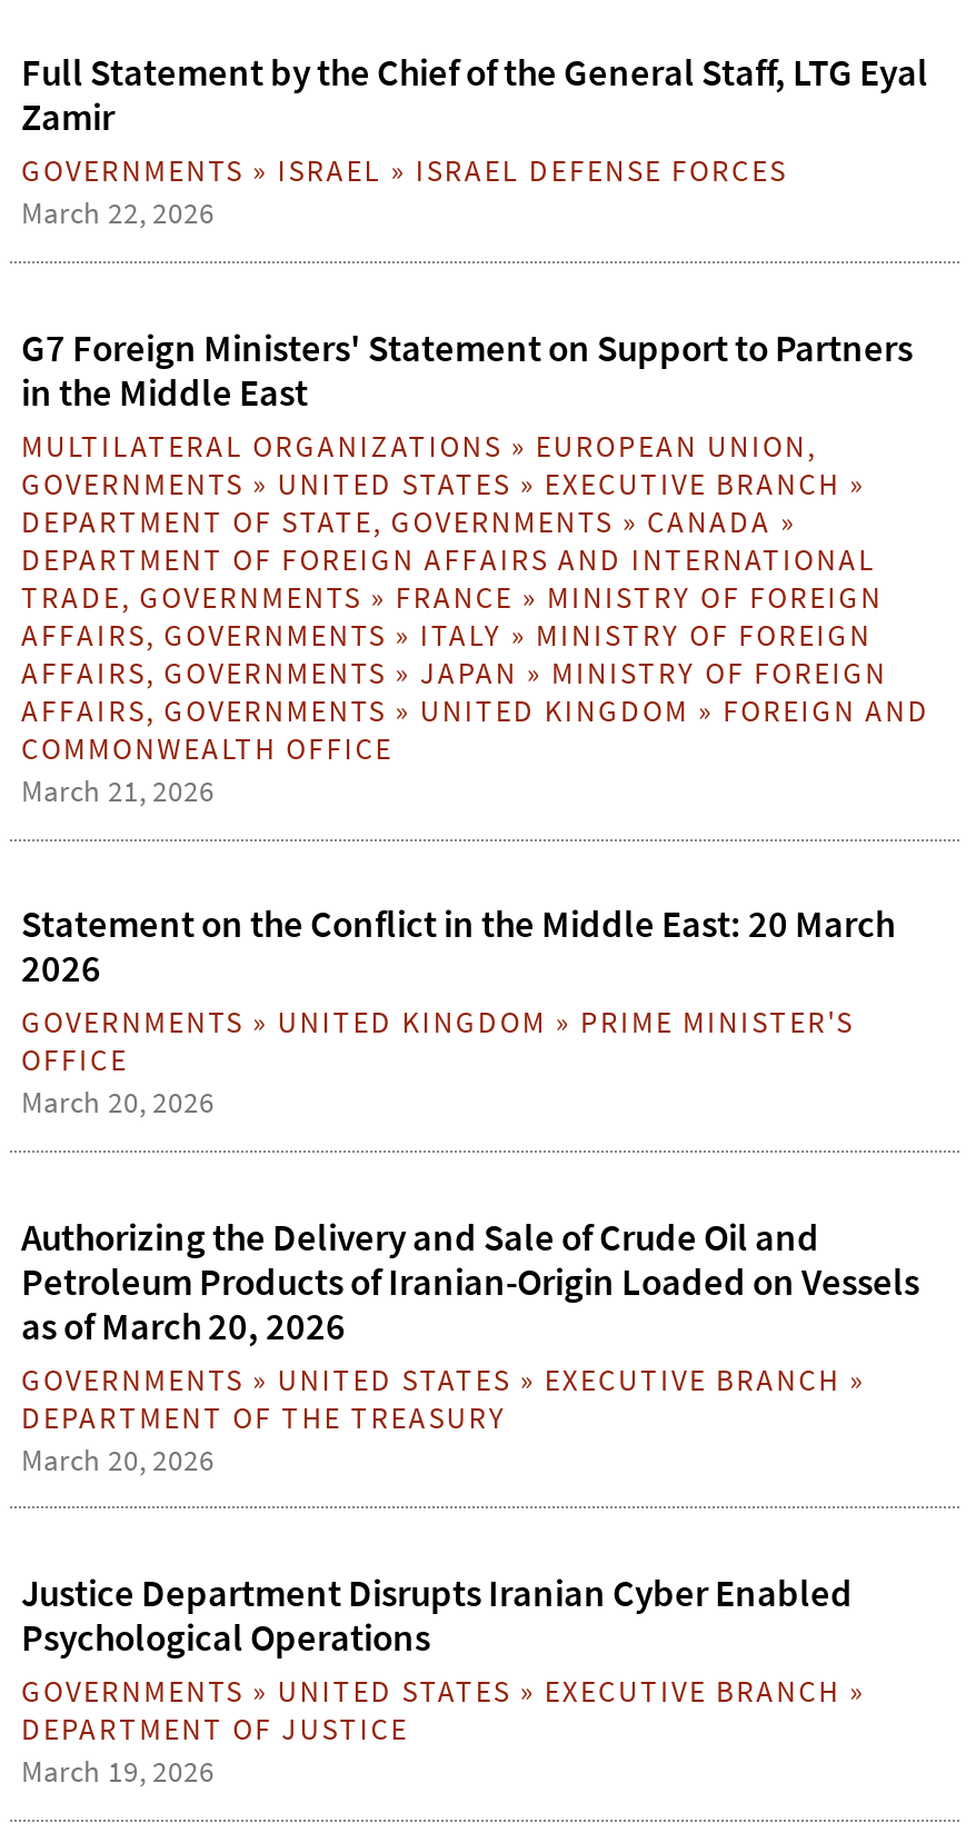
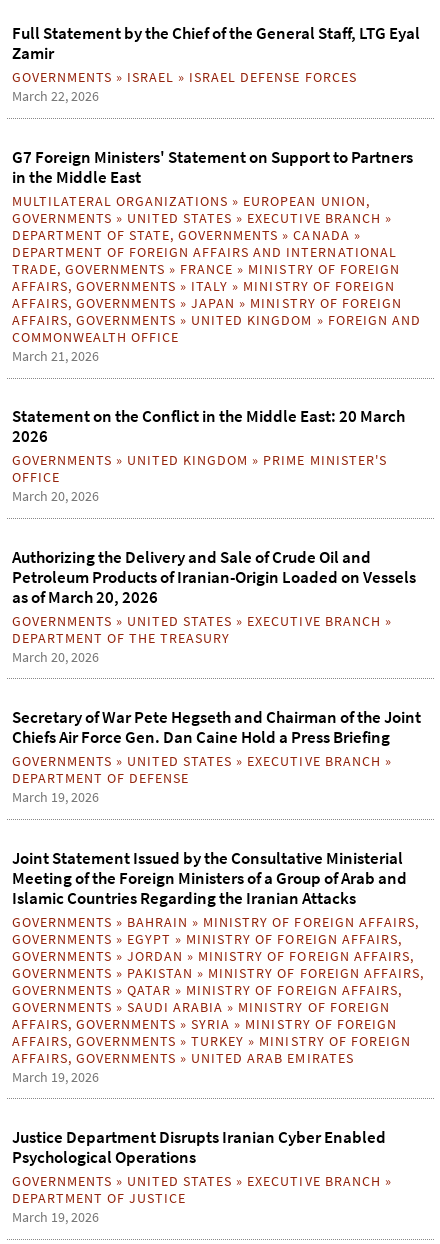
none -> [12,706,424,1086] Secretary of War Pete Hegseth and Chairman of the Joint | Chiefs Air Force Gen. Dan Caine Hold a Press Briefing | GOVERNMENTS» UNITED STATES» EXECUTIVE BRANCH» | DEPARTMENT OF DEFENSE | March 19, 2026 | Joint Statement Issued by the Consultative Ministerial | Meeting of the Foreign Ministers of a Group of Arab and | Islamic Countries Regarding the Iranian Attacks | GOVERNMENTS» BAHRAIN» MINISTRY OF FOREIGN AFFAIRS, | GOVERNMENTS» EGYPT» MINISTRY OF FOREIGN AFFAIRS, | GOVERNMENTS» JORDAN» MINISTRY OF FOREIGN AFFAIRS, | GOVERNMENTS» PAKISTAN» MINISTRY OF FOREIGN AFFAIRS, | GOVERNMENTS» QATAR» MINISTRY OF FOREIGN AFFAIRS, | GOVERNMENTS» SAUDI ARABIA» MINISTRY OF FOREIGN | AFFAIRS, GOVERNMENTS» SYRIA» MINISTRY OF FOREIGN | AFFAIRS, GOVERNMENTS» TURKEY» MINISTRY OF FOREIGN | AFFAIRS, GOVERNMENTS» UNITED ARAB EMIRATES | March 19, 2026

